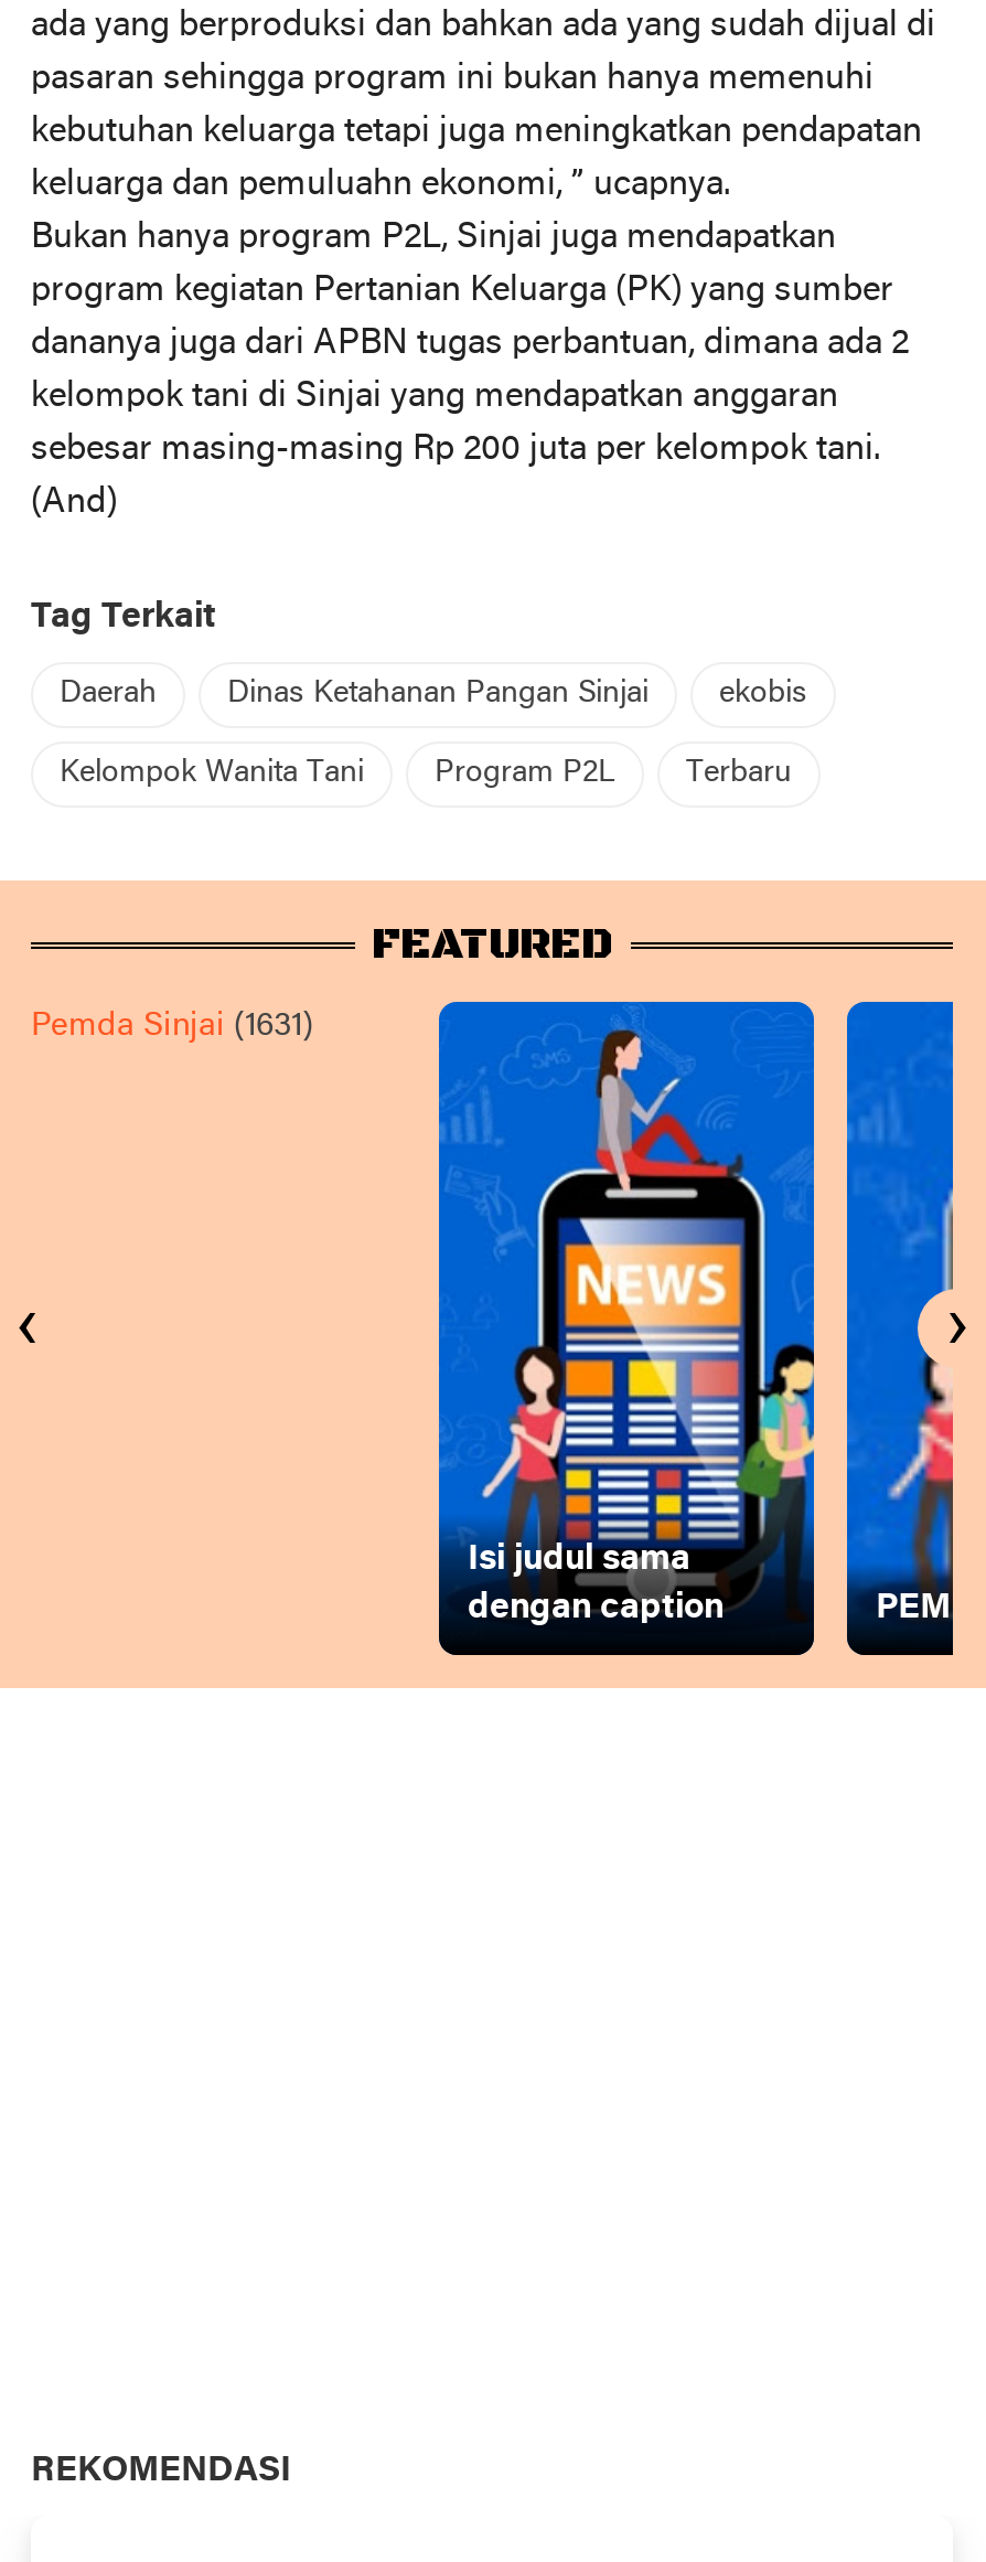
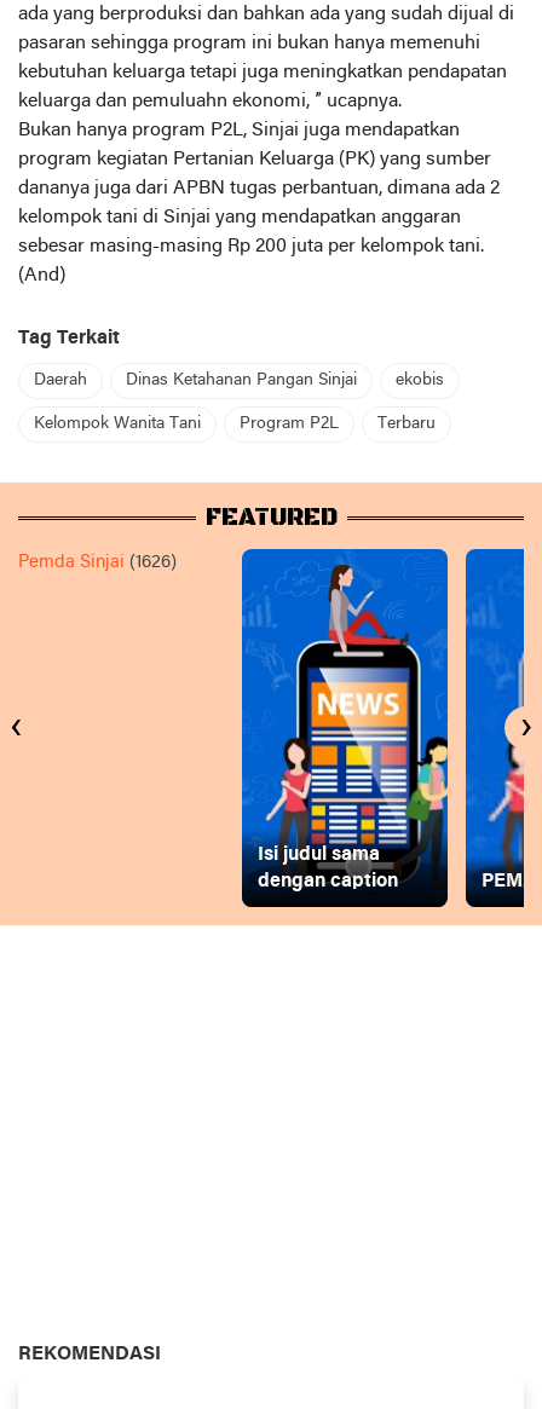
[31,1008,313,1044] Pemda Sinjai (1631) -> [18,553,177,572] Pemda Sinjai (1626)

